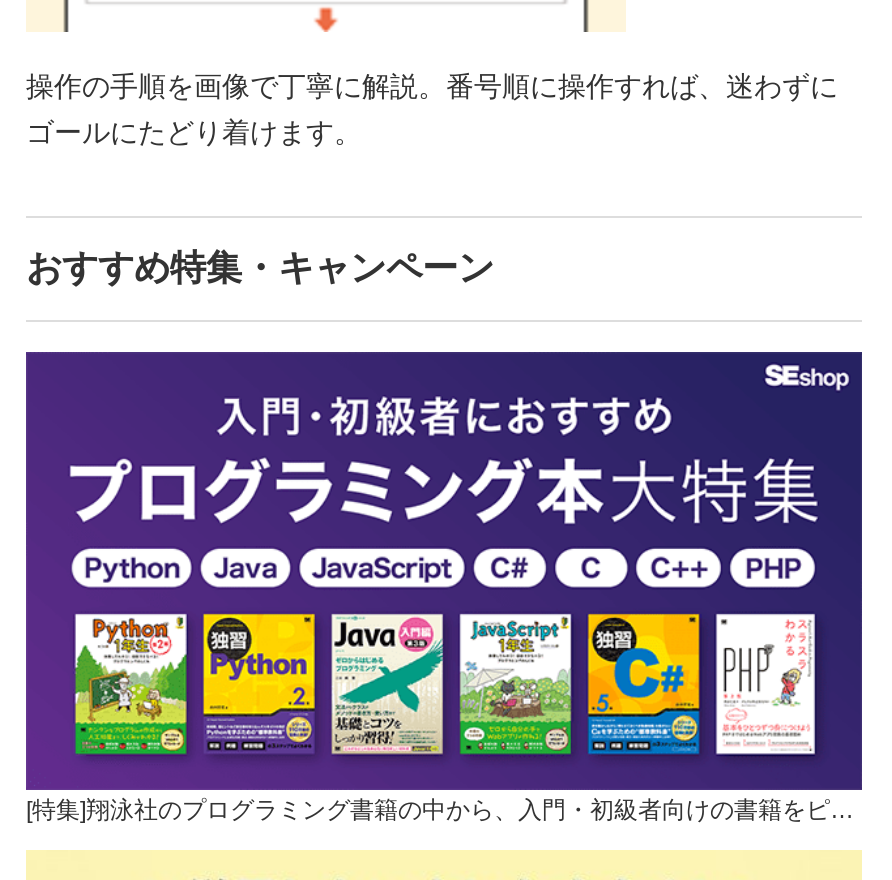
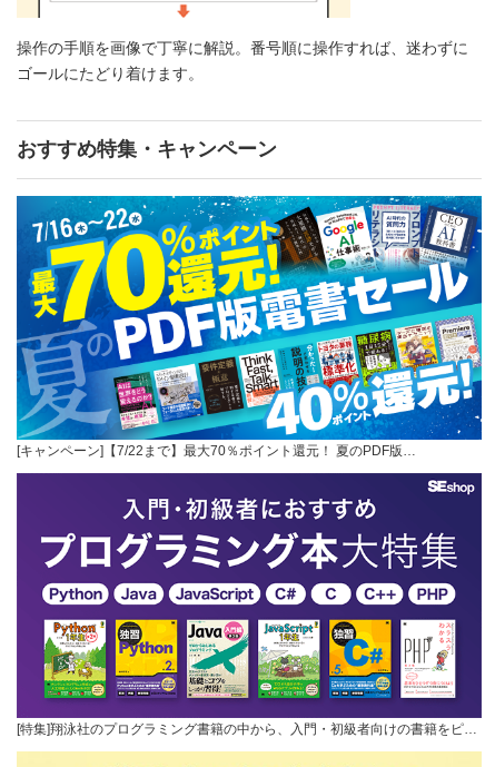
none -> [16,195,483,459] [image] | [キャンペーン]【7/22まで】最大70％ポイント還元！ 夏のPDF版…

